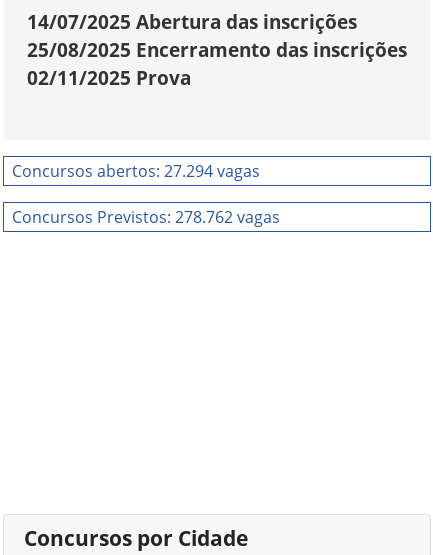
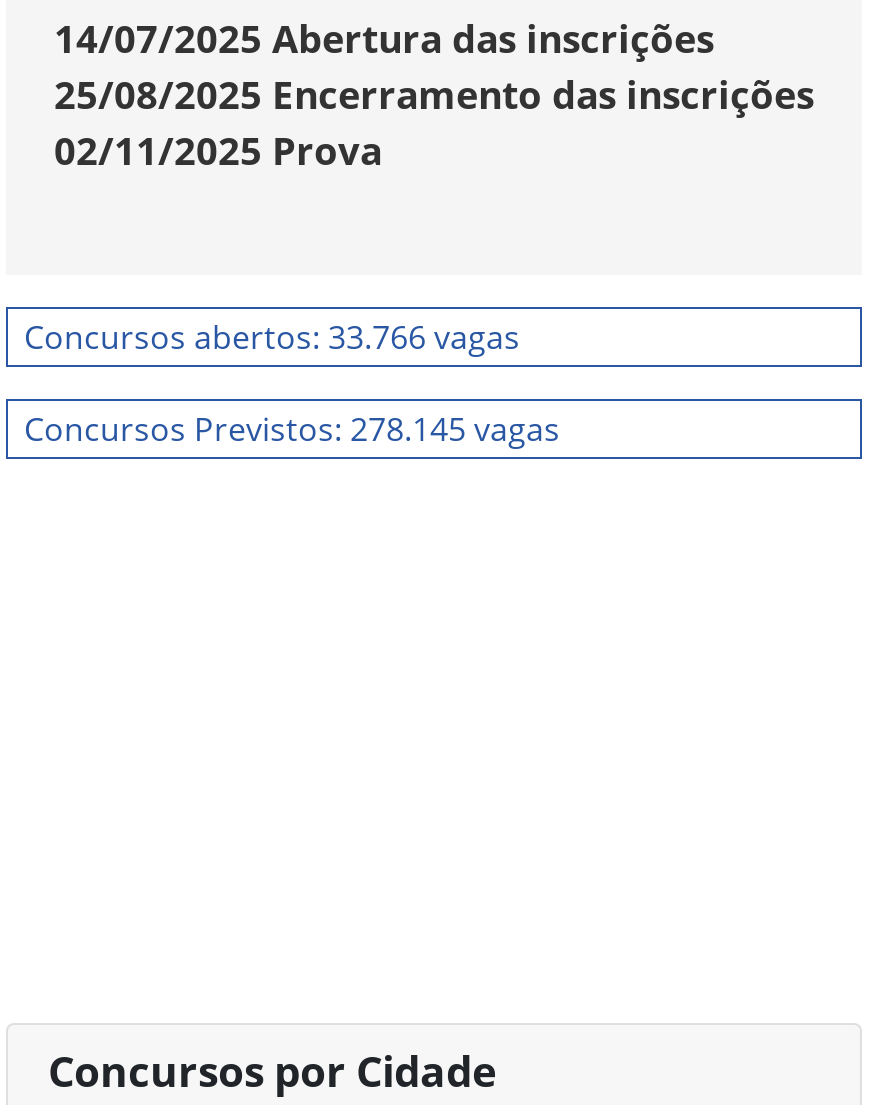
[12,160,260,182] Concursos abertos: 27.294 vagas -> [24,315,520,359] Concursos abertos: 33.766 vagas
[12,206,280,228] Concursos Previstos: 278.762 vagas -> [24,407,560,451] Concursos Previstos: 278.145 vagas

